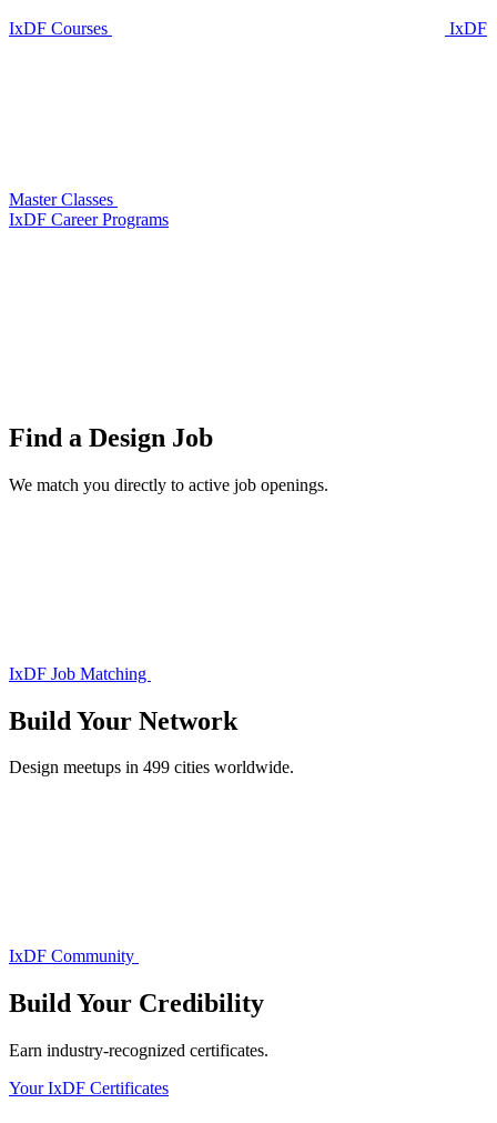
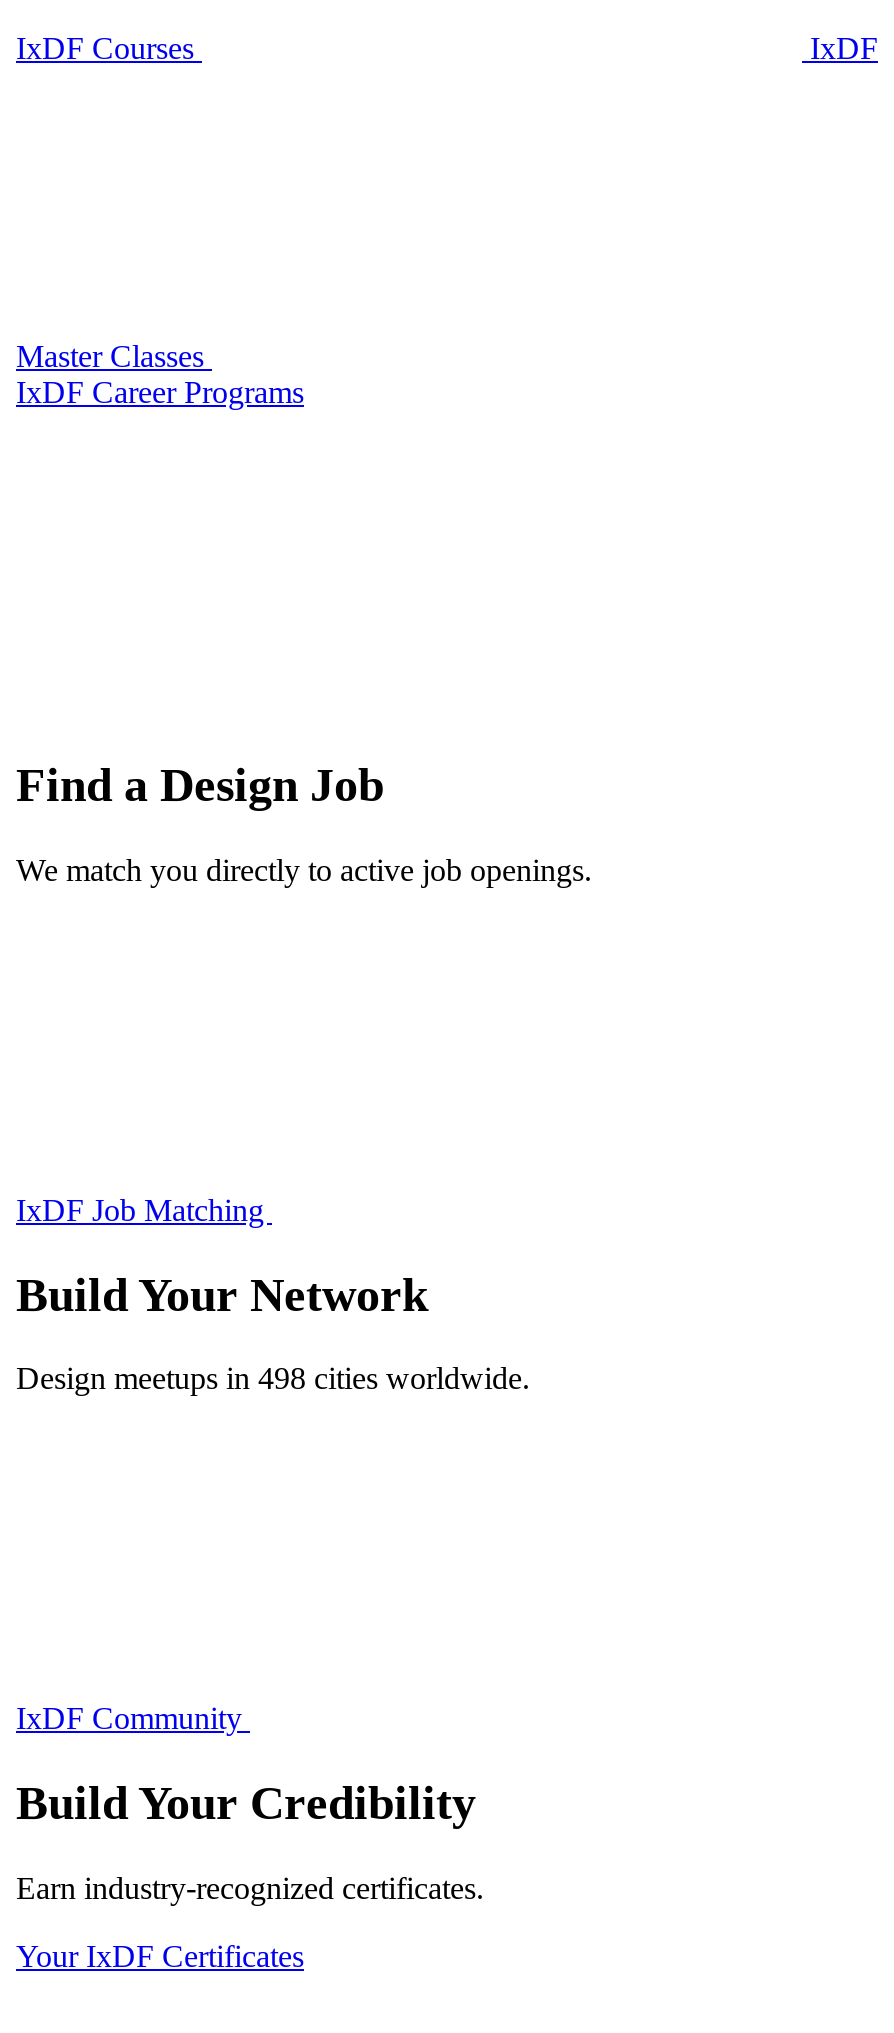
[9,758,294,777] Design meetups in 499 cities worldwide. -> [16,1362,530,1396] Design meetups in 498 cities worldwide.

